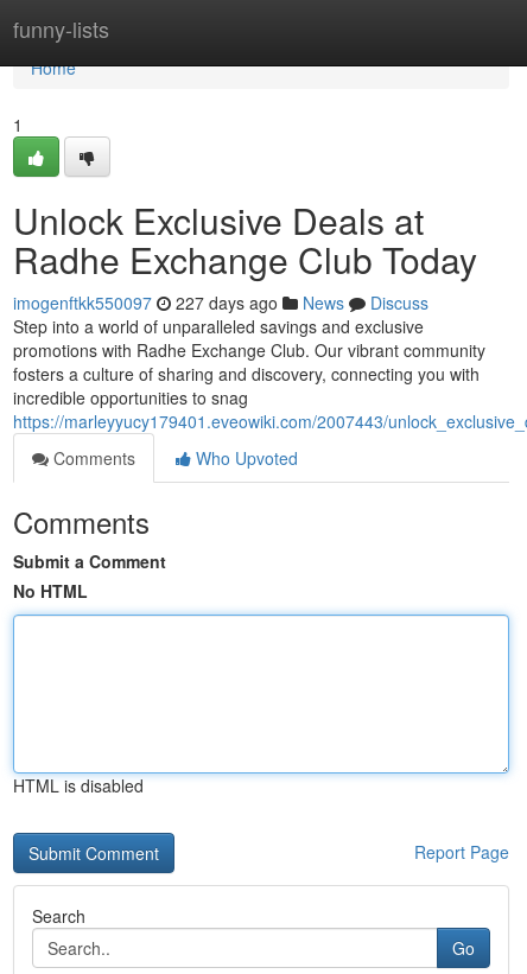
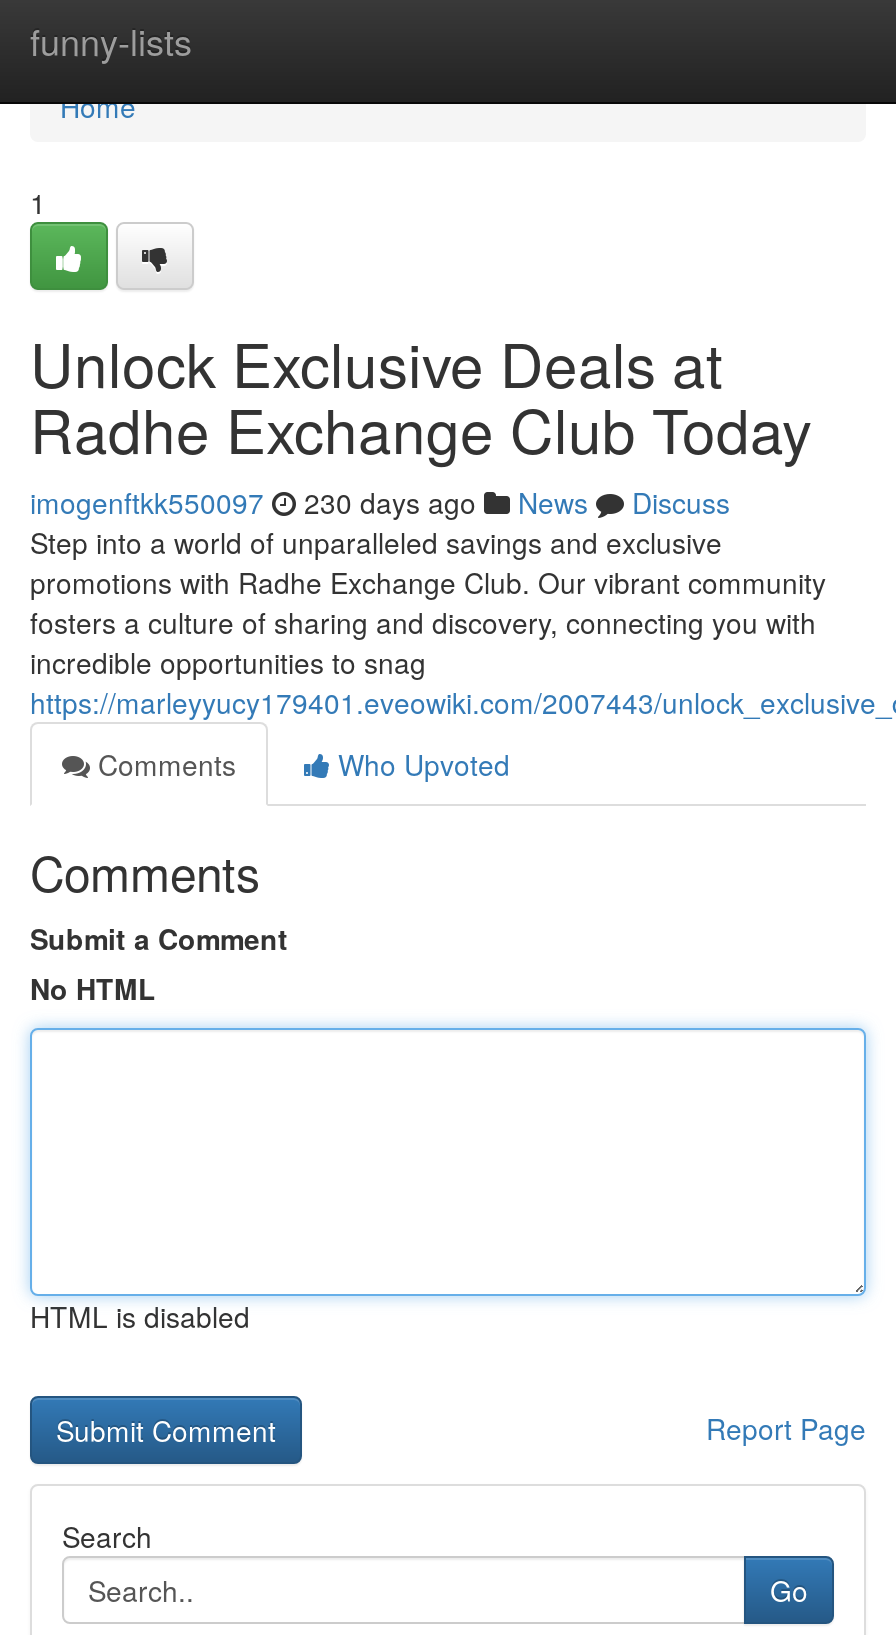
[13,291,428,314] imogenftkk550097 227 days ago News Discuss -> [30,482,730,522] imogenftkk550097 230 days ago News Discuss

